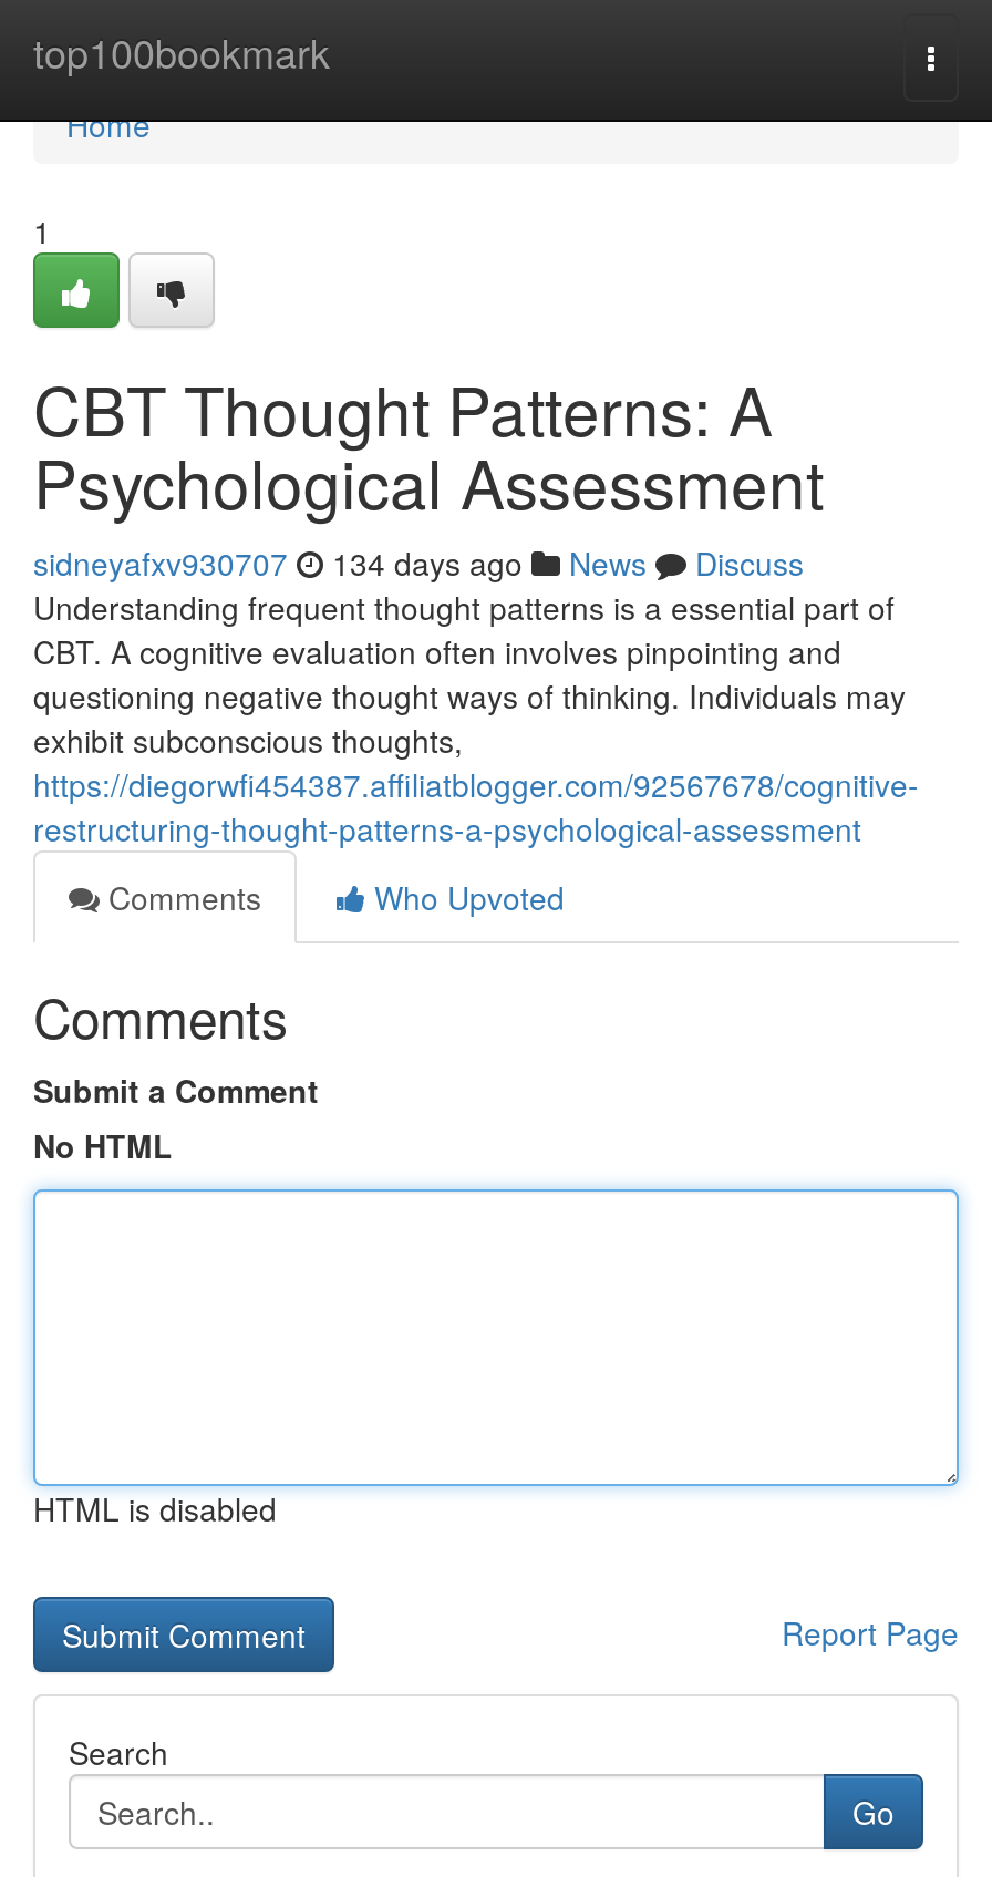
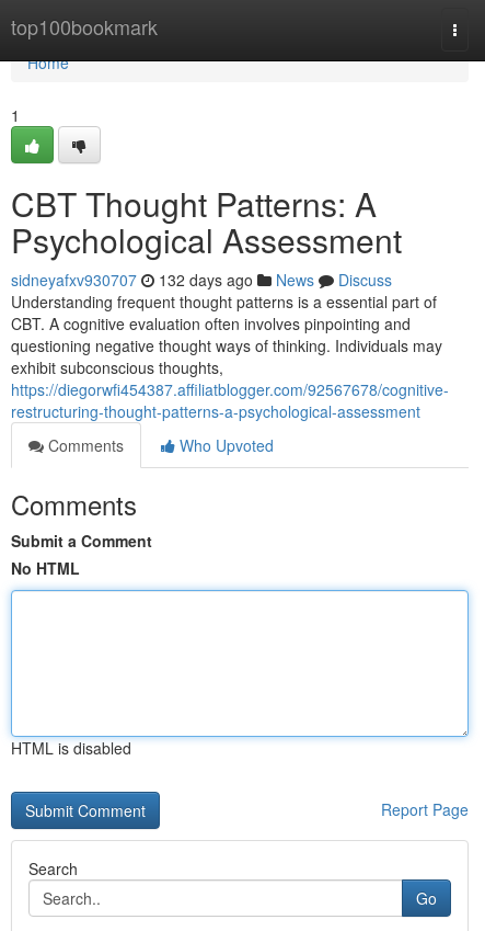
[33,540,804,585] sidneyafxv930707 134 days ago News Discuss -> [11,269,392,291] sidneyafxv930707 132 days ago News Discuss

